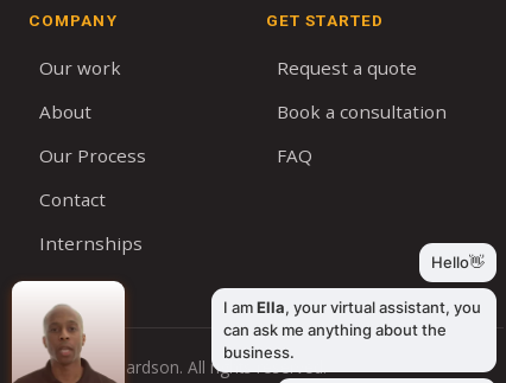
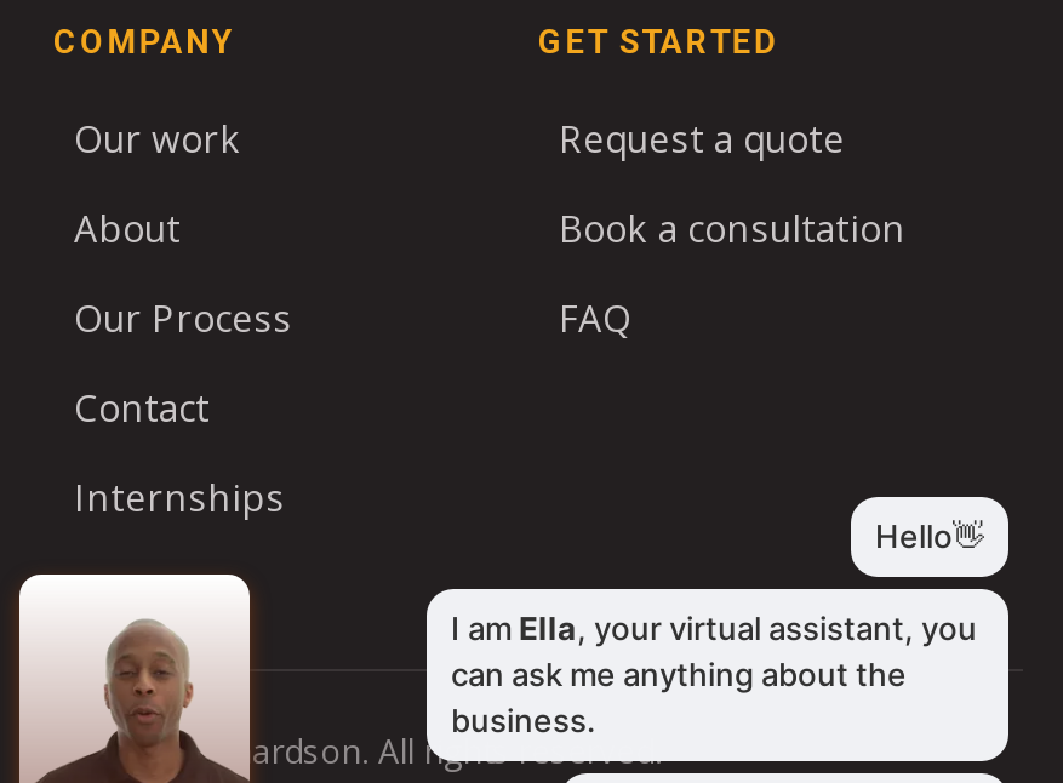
[42,304,96,353] [image] -> [82,618,194,722] [image]

